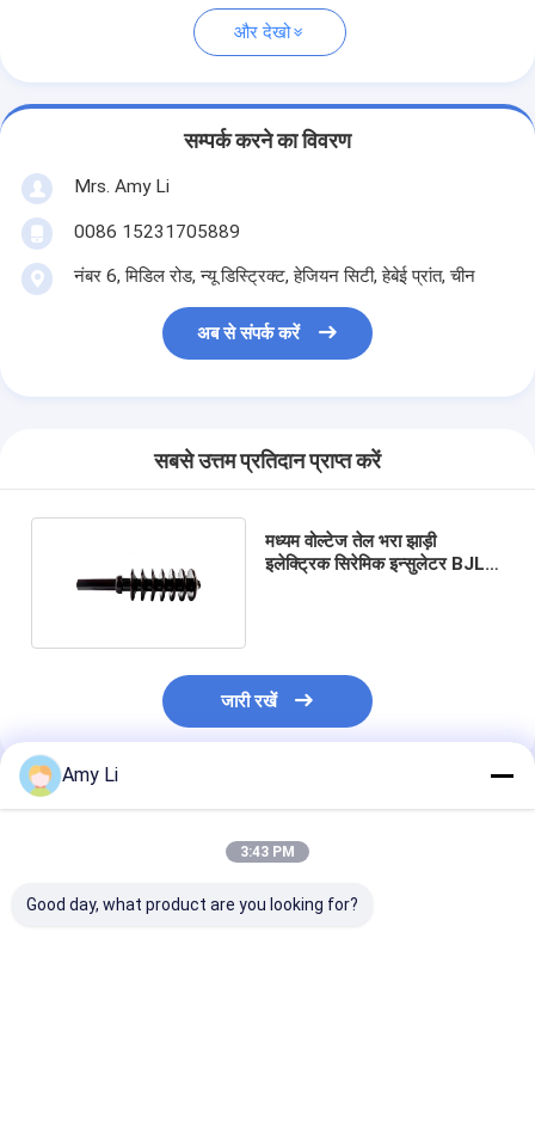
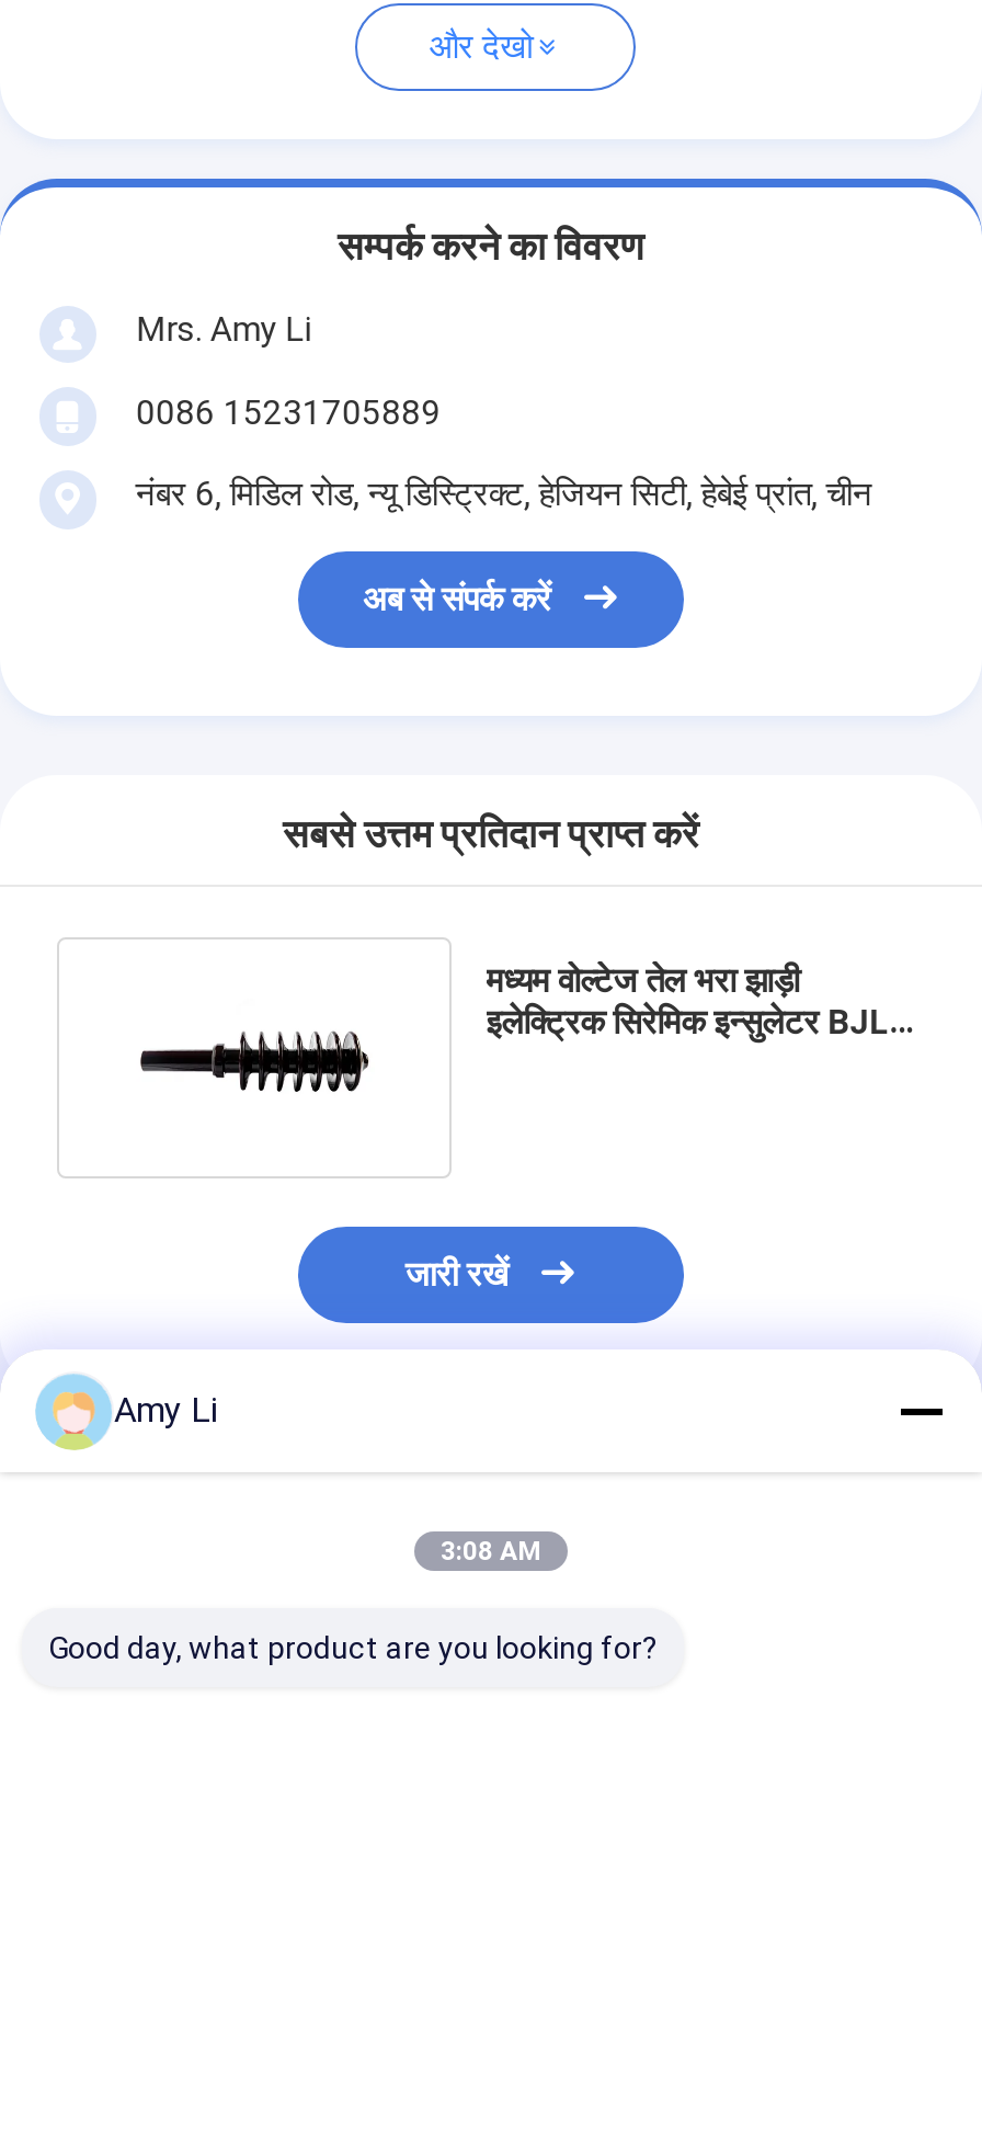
[240,844,295,860] 3:43 PM -> [441,1536,541,1567] 3:08 AM

